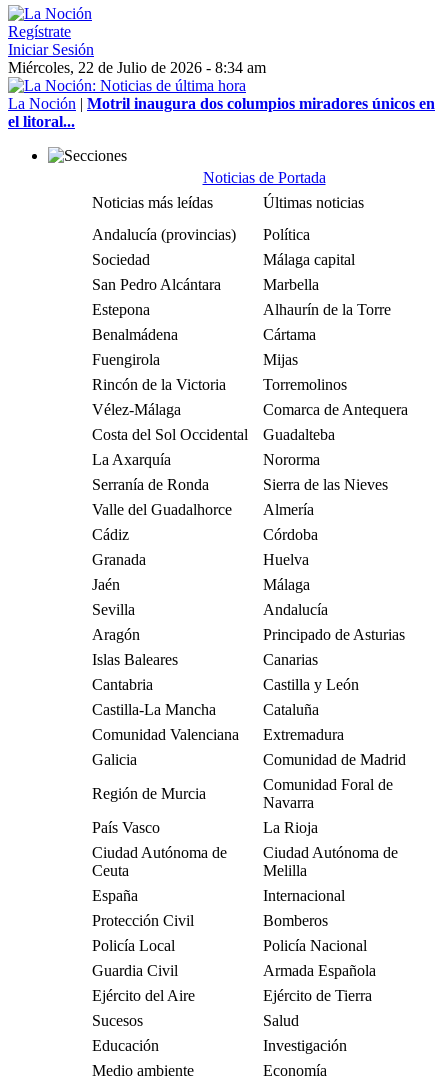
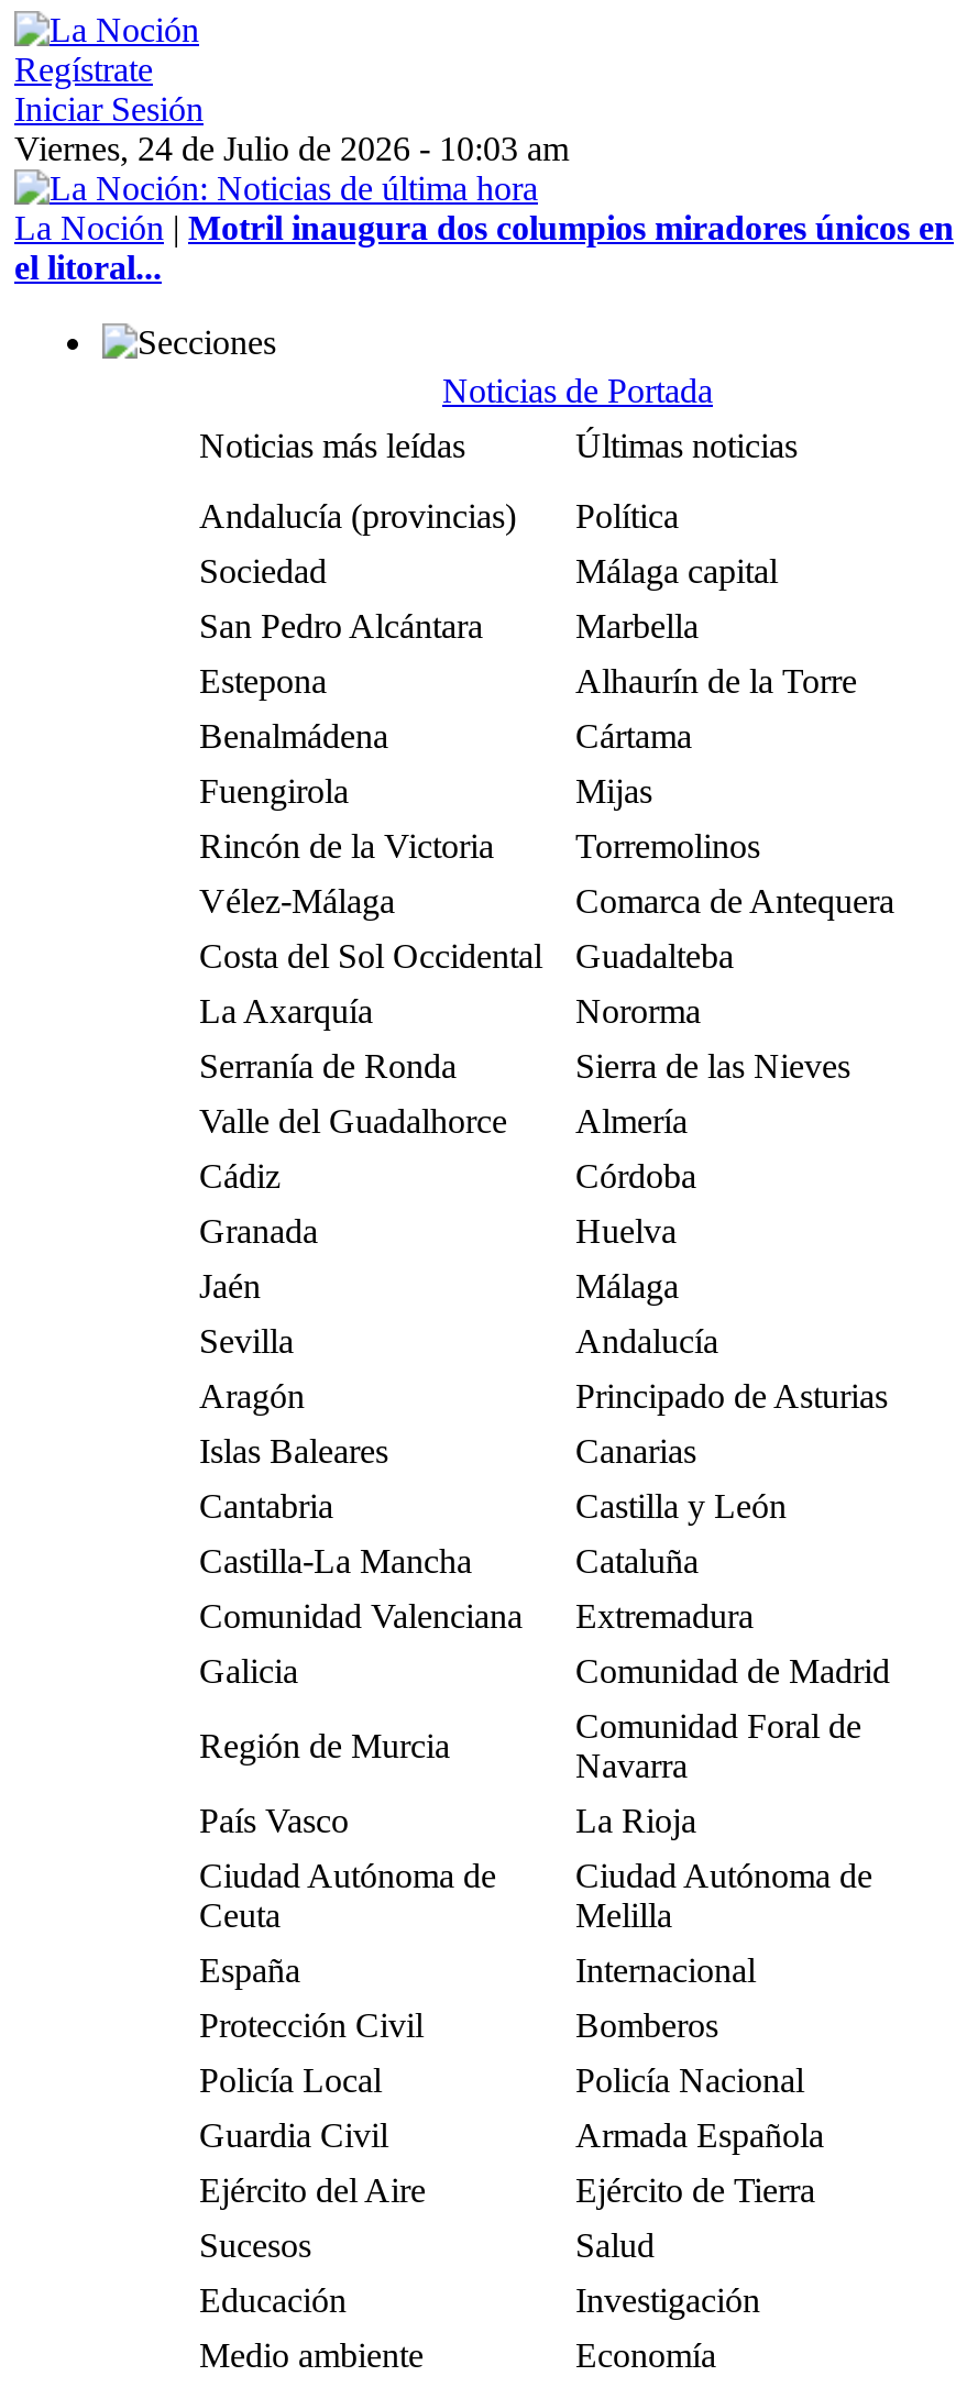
[8,59,266,76] Miércoles, 22 de Julio de 2026 - 8:34 am -> [14,130,569,167] Viernes, 24 de Julio de 2026 - 10:03 am

